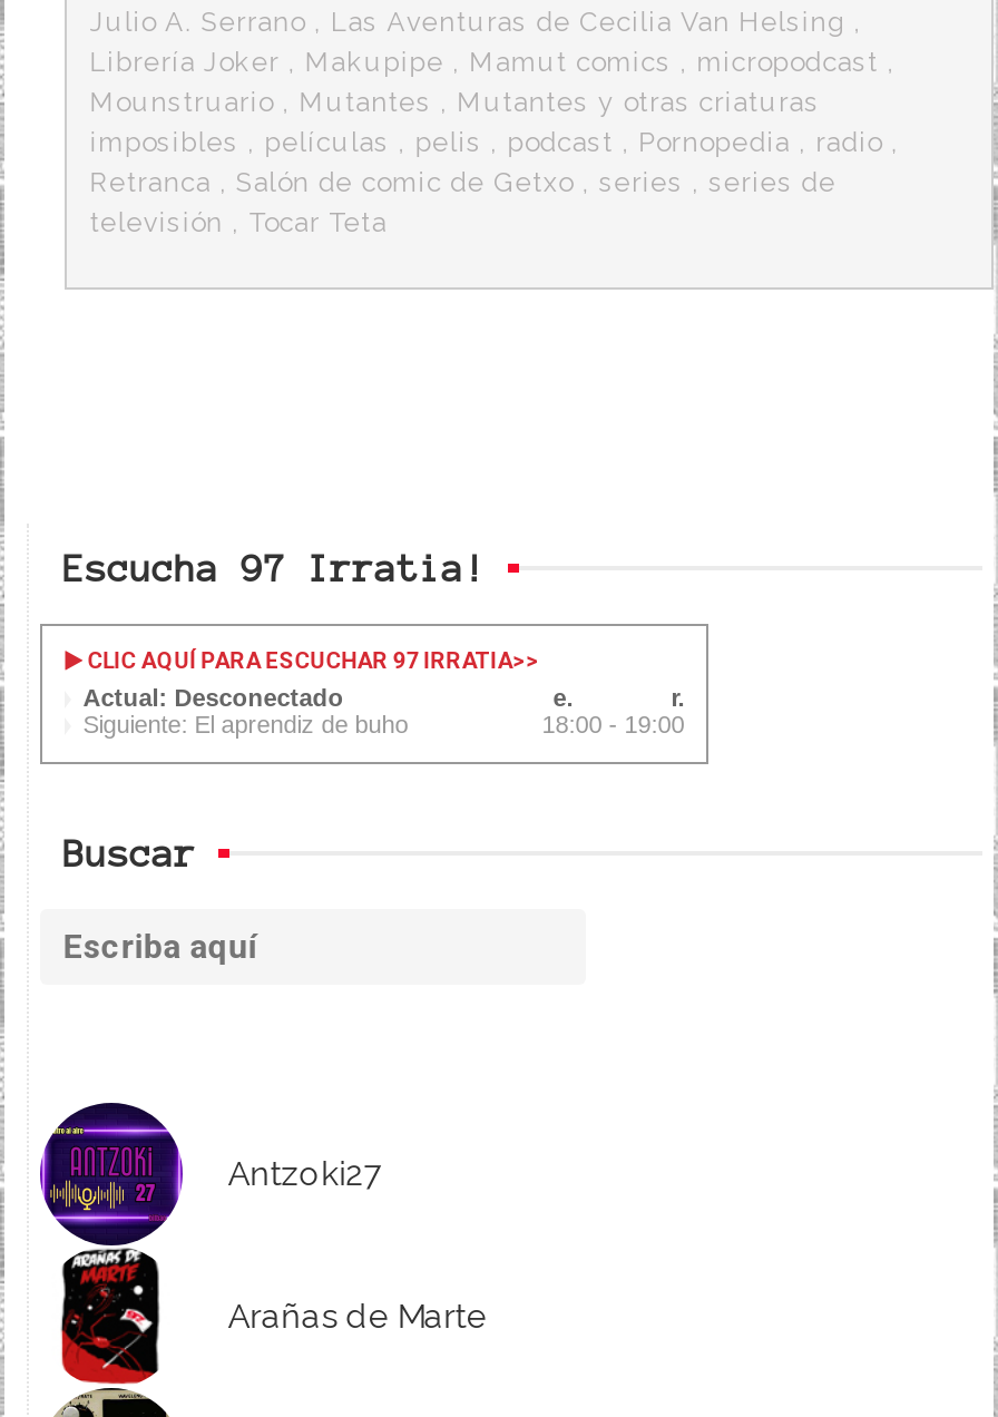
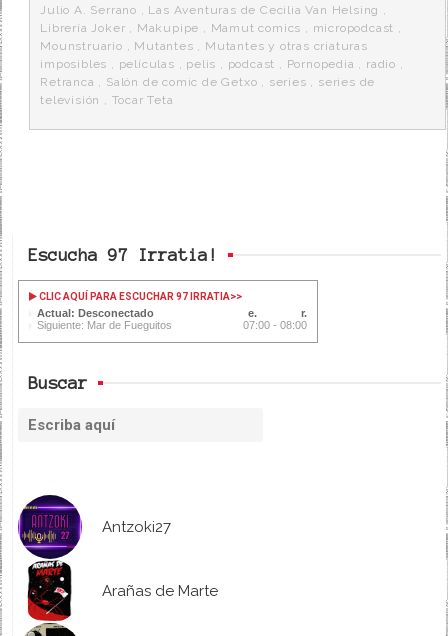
[83,710,684,737] Siguiente: El aprendiz de buho | 18:00 - 19:00 -> [37,319,307,331] Siguiente: Mar de Fueguitos | 07:00 - 08:00

